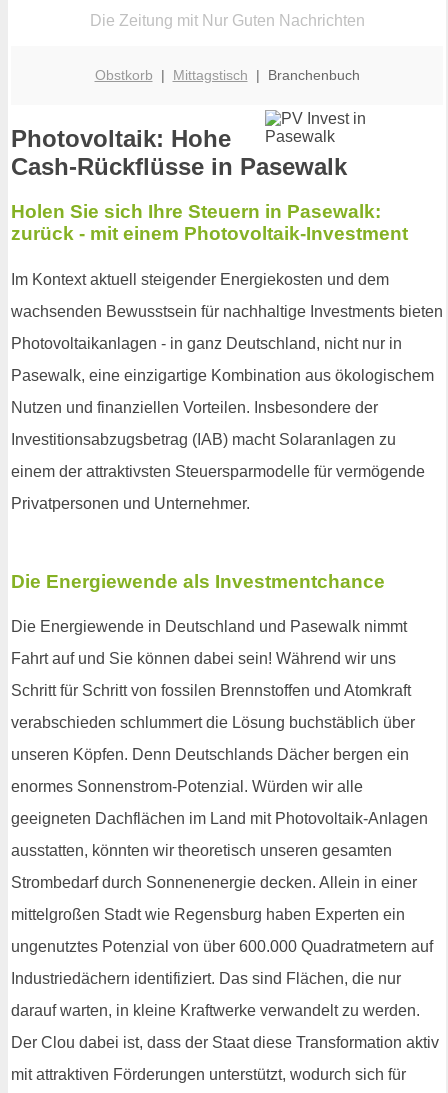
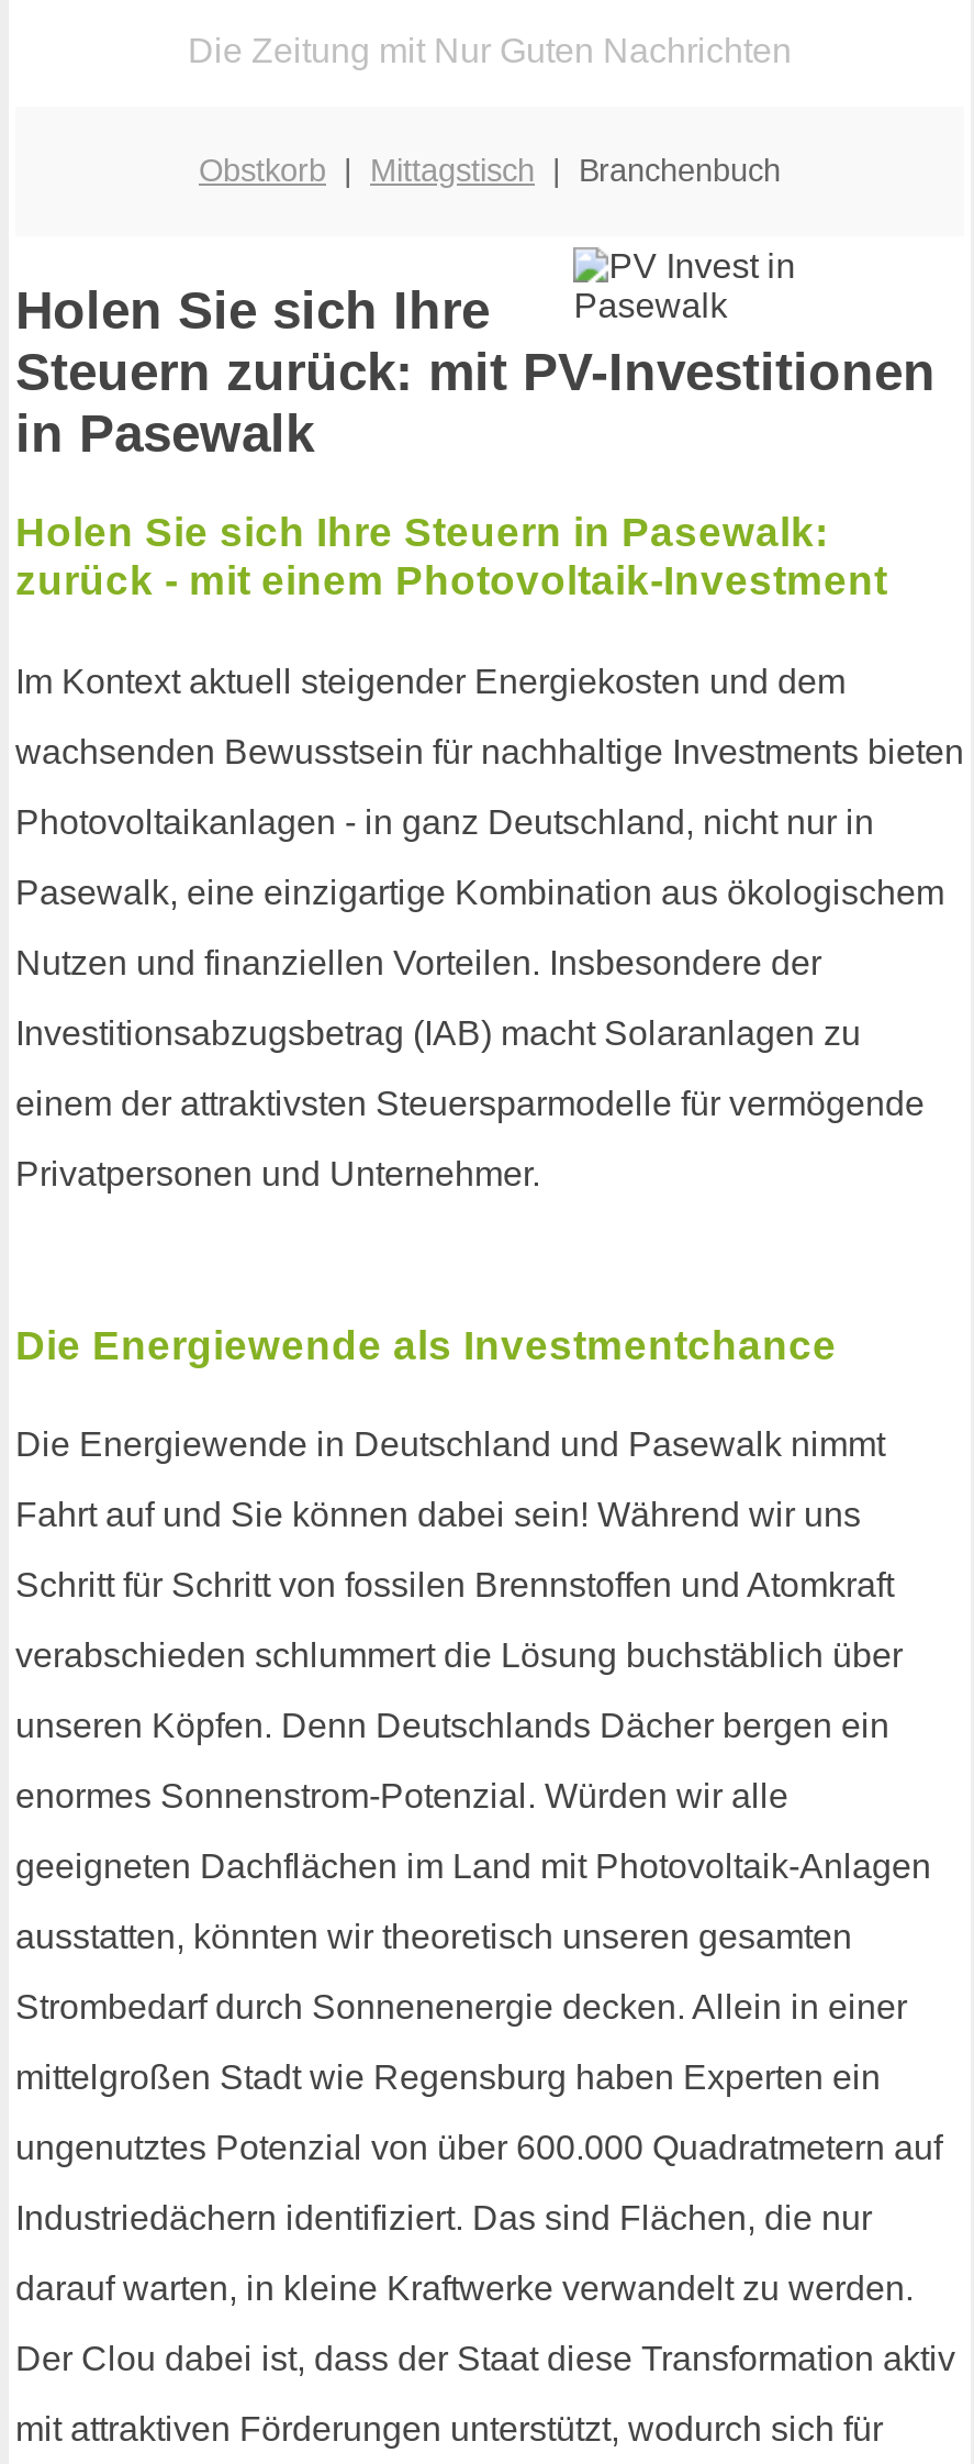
[11,125,347,180] Photovoltaik: Hohe | Cash-Rückflüsse in Pasewalk -> [15,281,936,463] Holen Sie sich Ihre | Steuern zurück: mit PV-Investitionen | in Pasewalk

